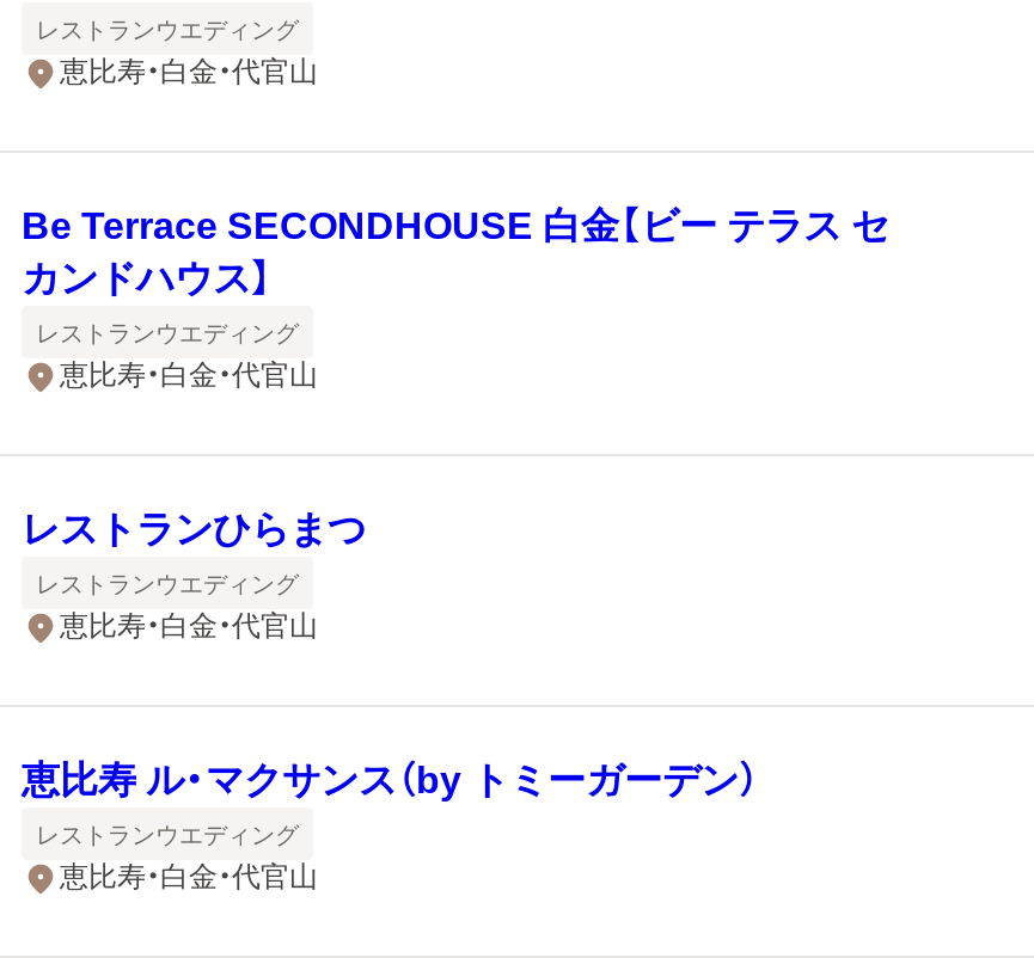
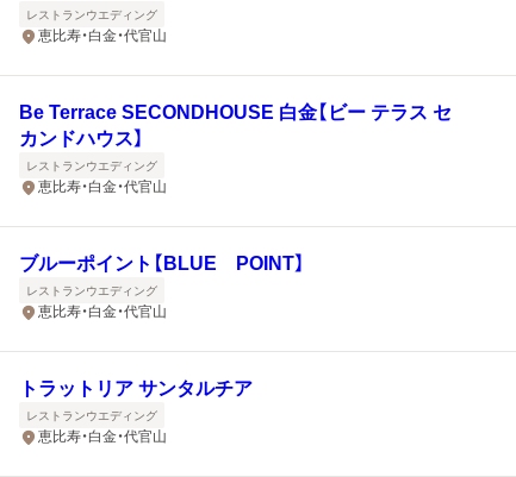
[22,509,366,549] レストランひらまつ -> [19,253,305,274] ブルーポイント【BLUE POINT】
[22,760,758,800] 恵比寿 ル・マクサンス（by トミーガーデン） -> [19,378,253,398] トラットリア サンタルチア

